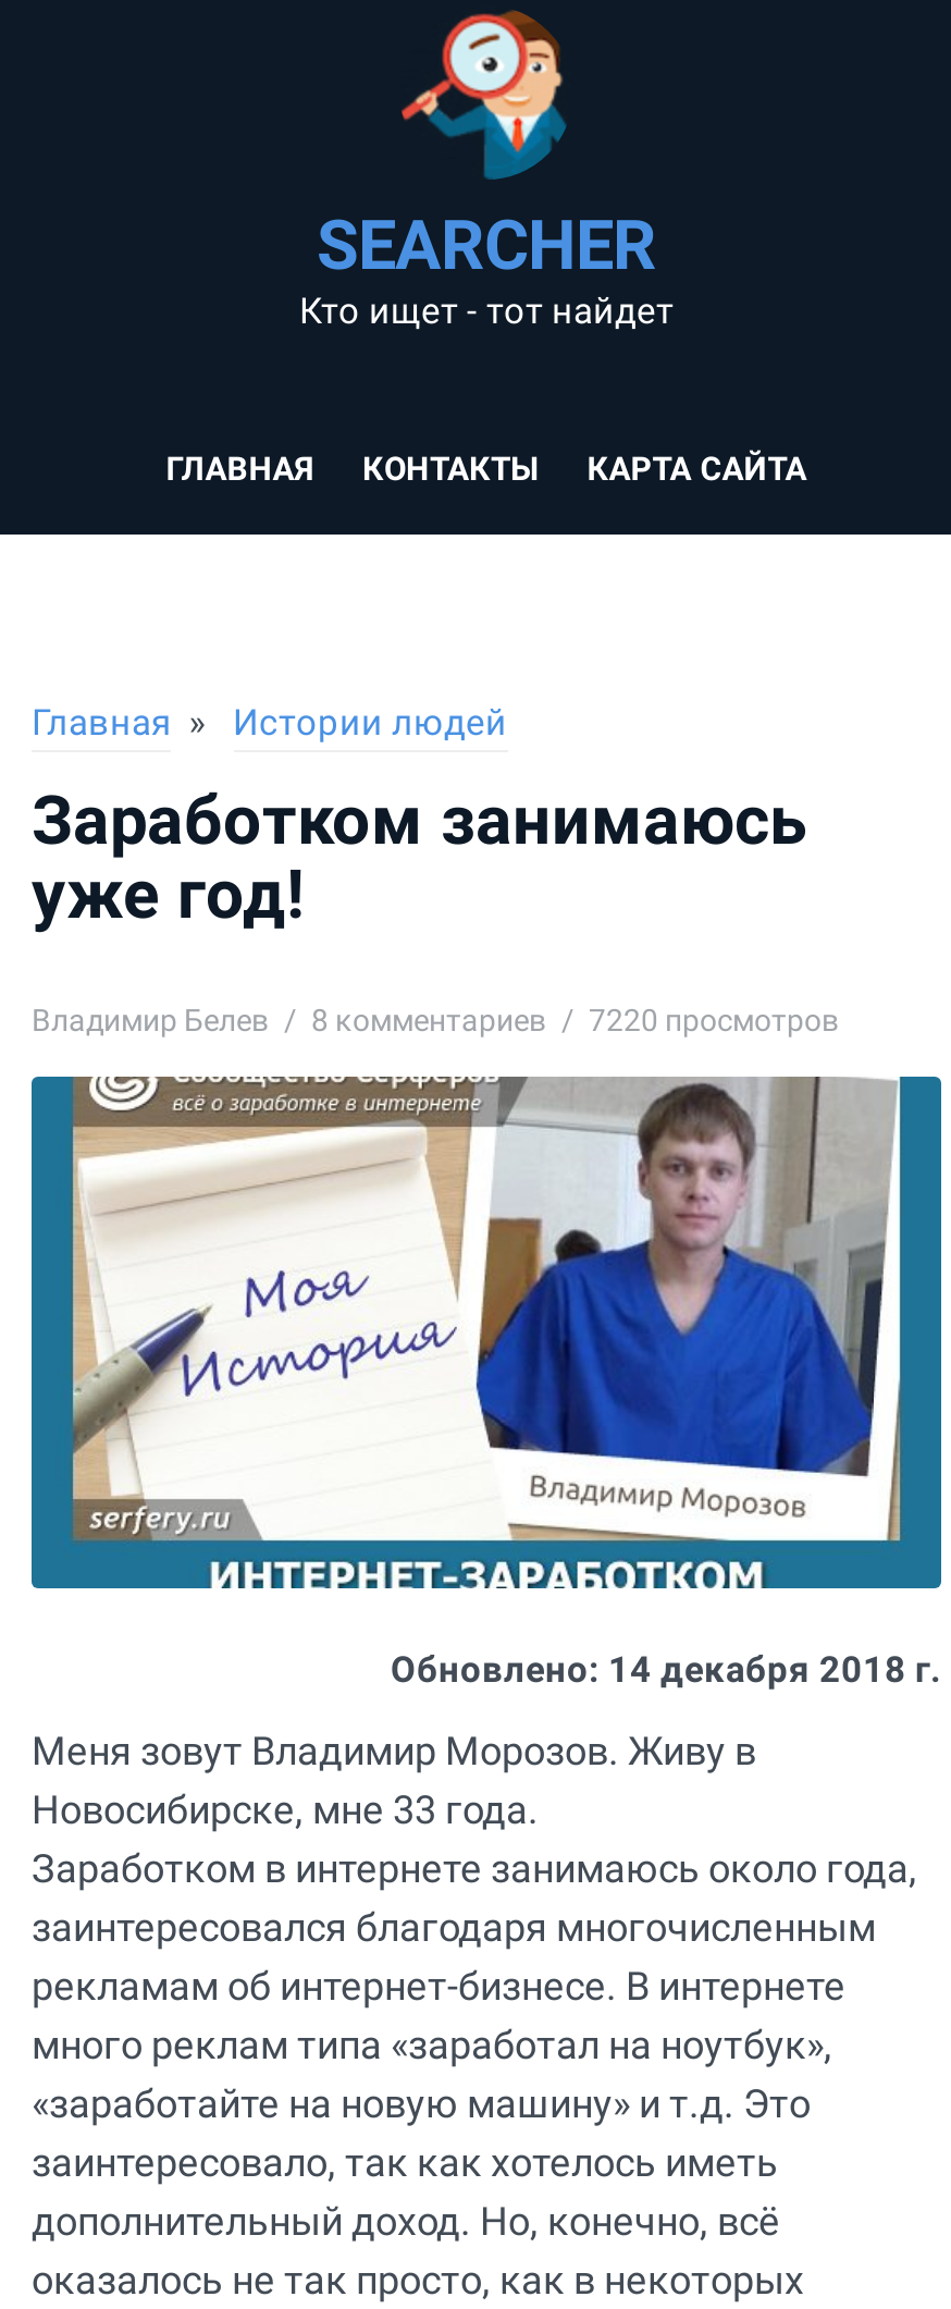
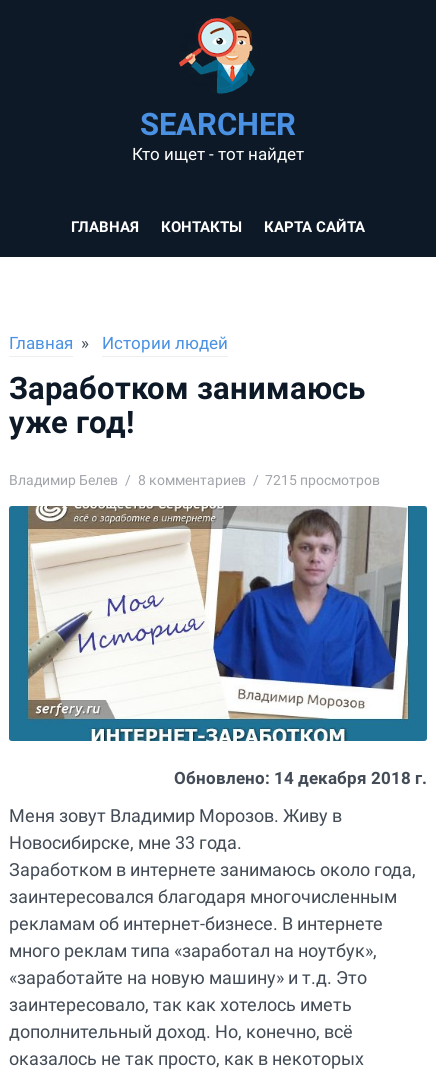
[32,1003,839,1038] Владимир Белев 8 комментариев 7220 просмотров -> [9,472,380,488] Владимир Белев 8 комментариев 7215 просмотров

